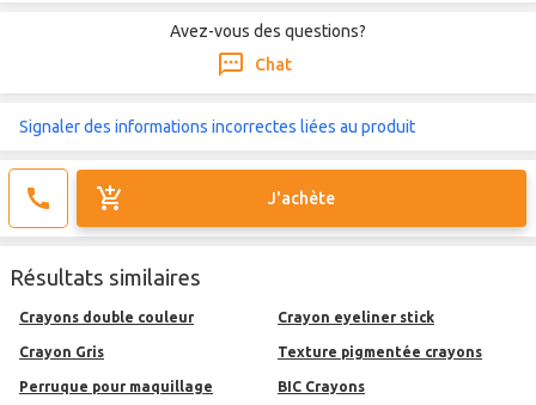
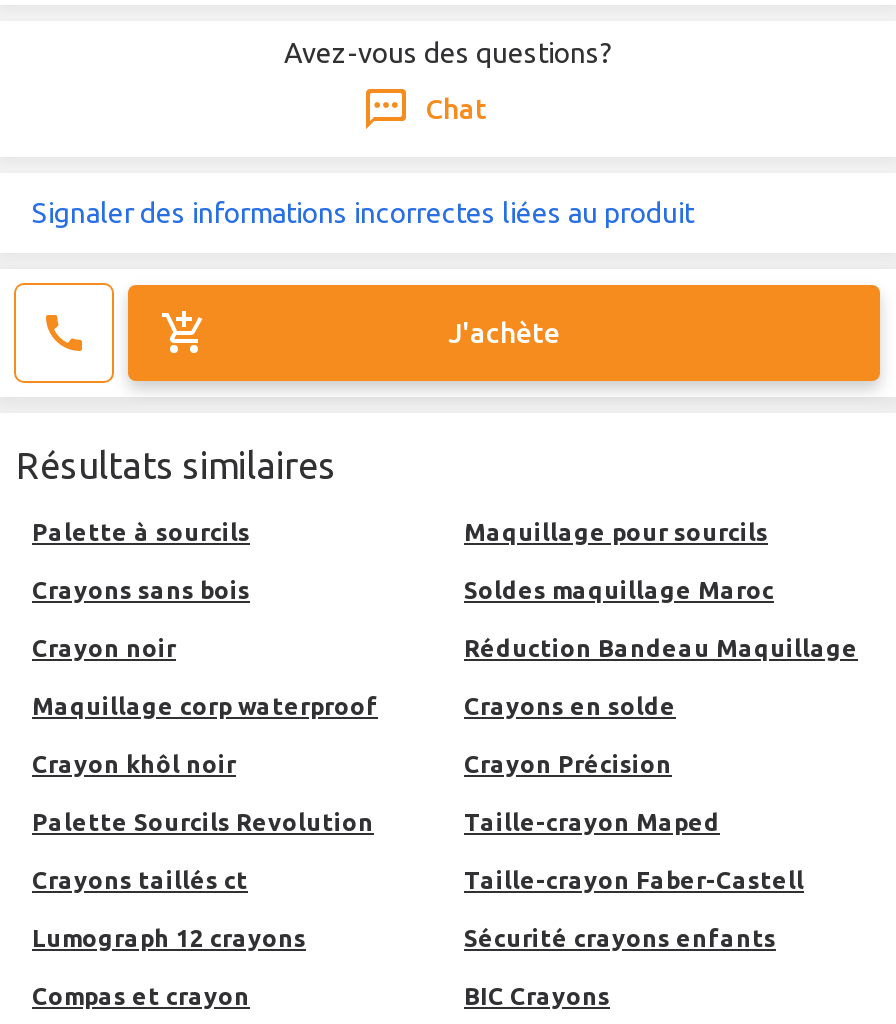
[29,309,482,394] Crayons double couleur | Crayon eyeliner stick | Crayon Gris | Texture pigmentée crayons | Perruque pour maquillage -> [46,519,858,1009] Palette à sourcils | Maquillage pour sourcils | crayons sans bois | Soldes maquillage Maroc | Crayon noir | Réduction Bandeau Maquillage | Maquillage corp waterproof | crayons en solde | Crayon khôl noir | Crayon Précision | Palette Sourcils Revolution | taille-crayon Maped | crayons taillés ct | Taille-crayon Faber-Castell | Lumograph 12 crayons | Sécurité crayons enfants | Compas et crayon

